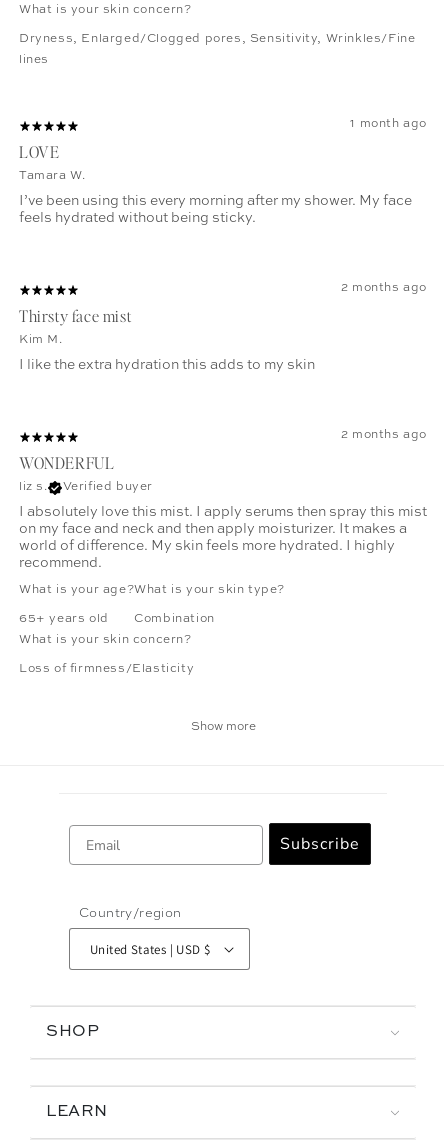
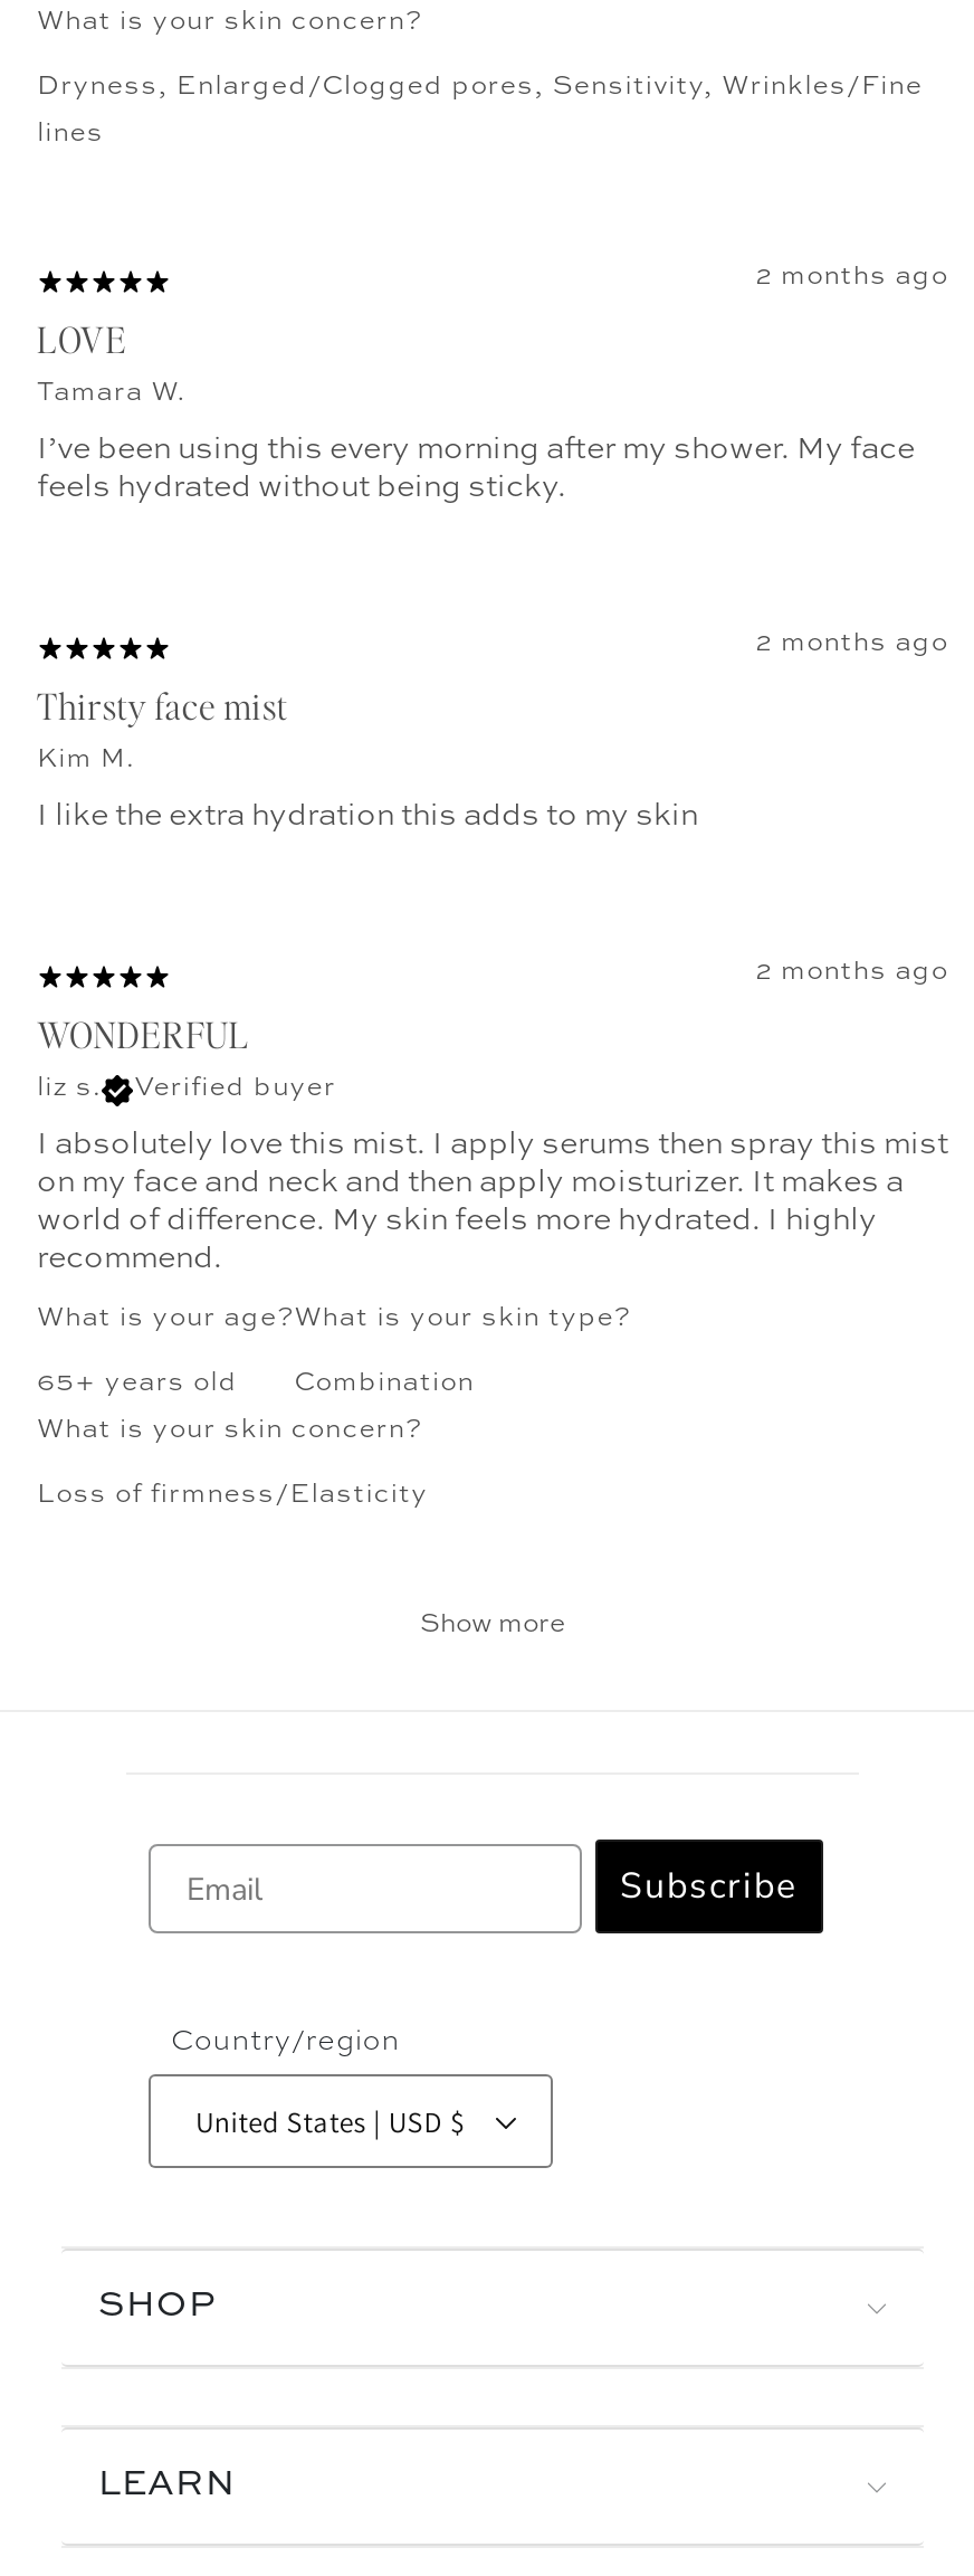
[350,118,427,130] 1 month ago -> [756,264,948,291] 2 months ago

